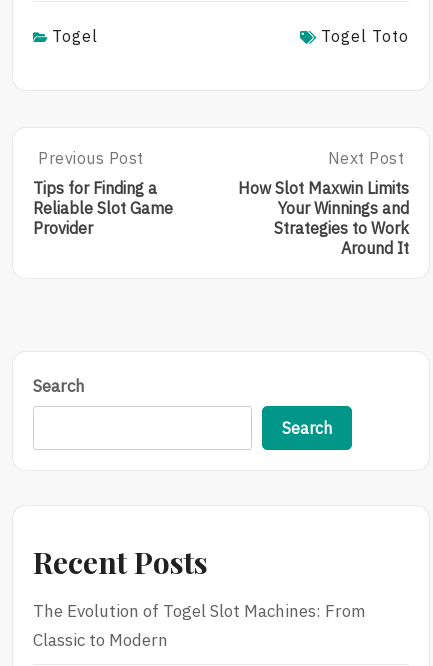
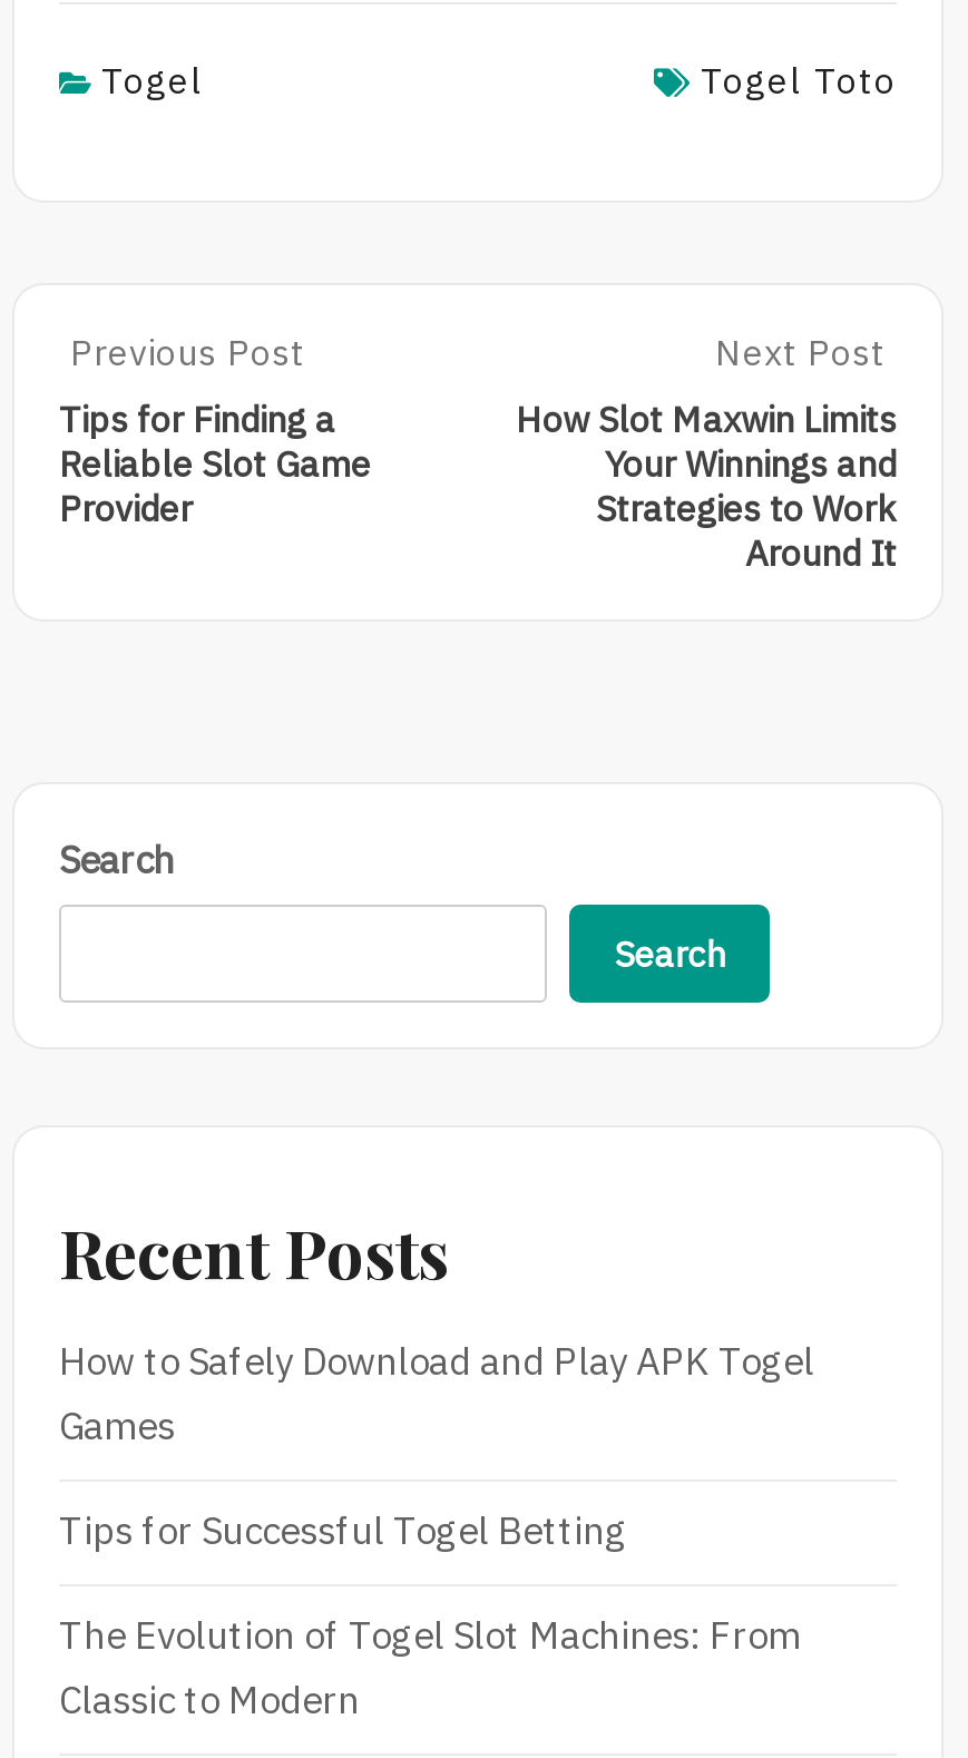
none -> [59,1337,814,1555] How to Safely Download and Play APK Togel | Games | Tips for Successful Togel Betting

